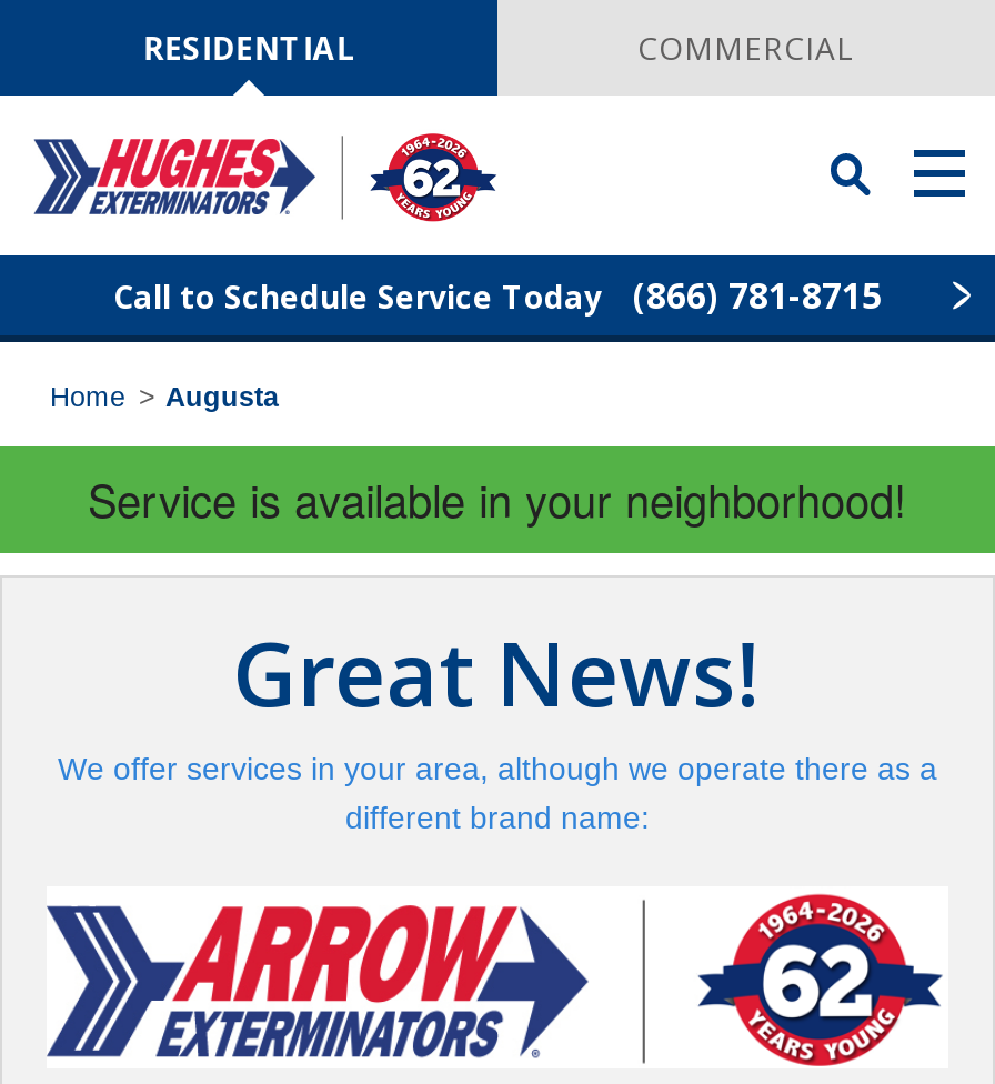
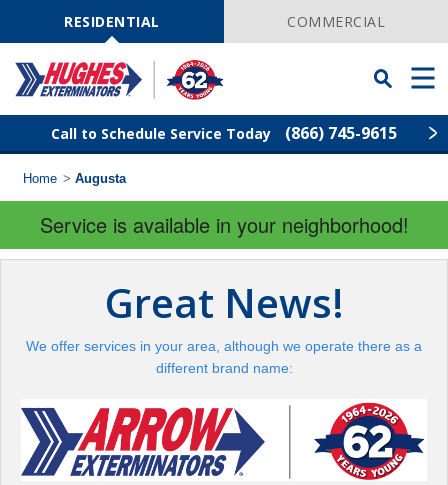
[113,272,882,321] Call to Schedule Service Today (866) 781-8715 -> [51,122,397,144] Call to Schedule Service Today (866) 745-9615

